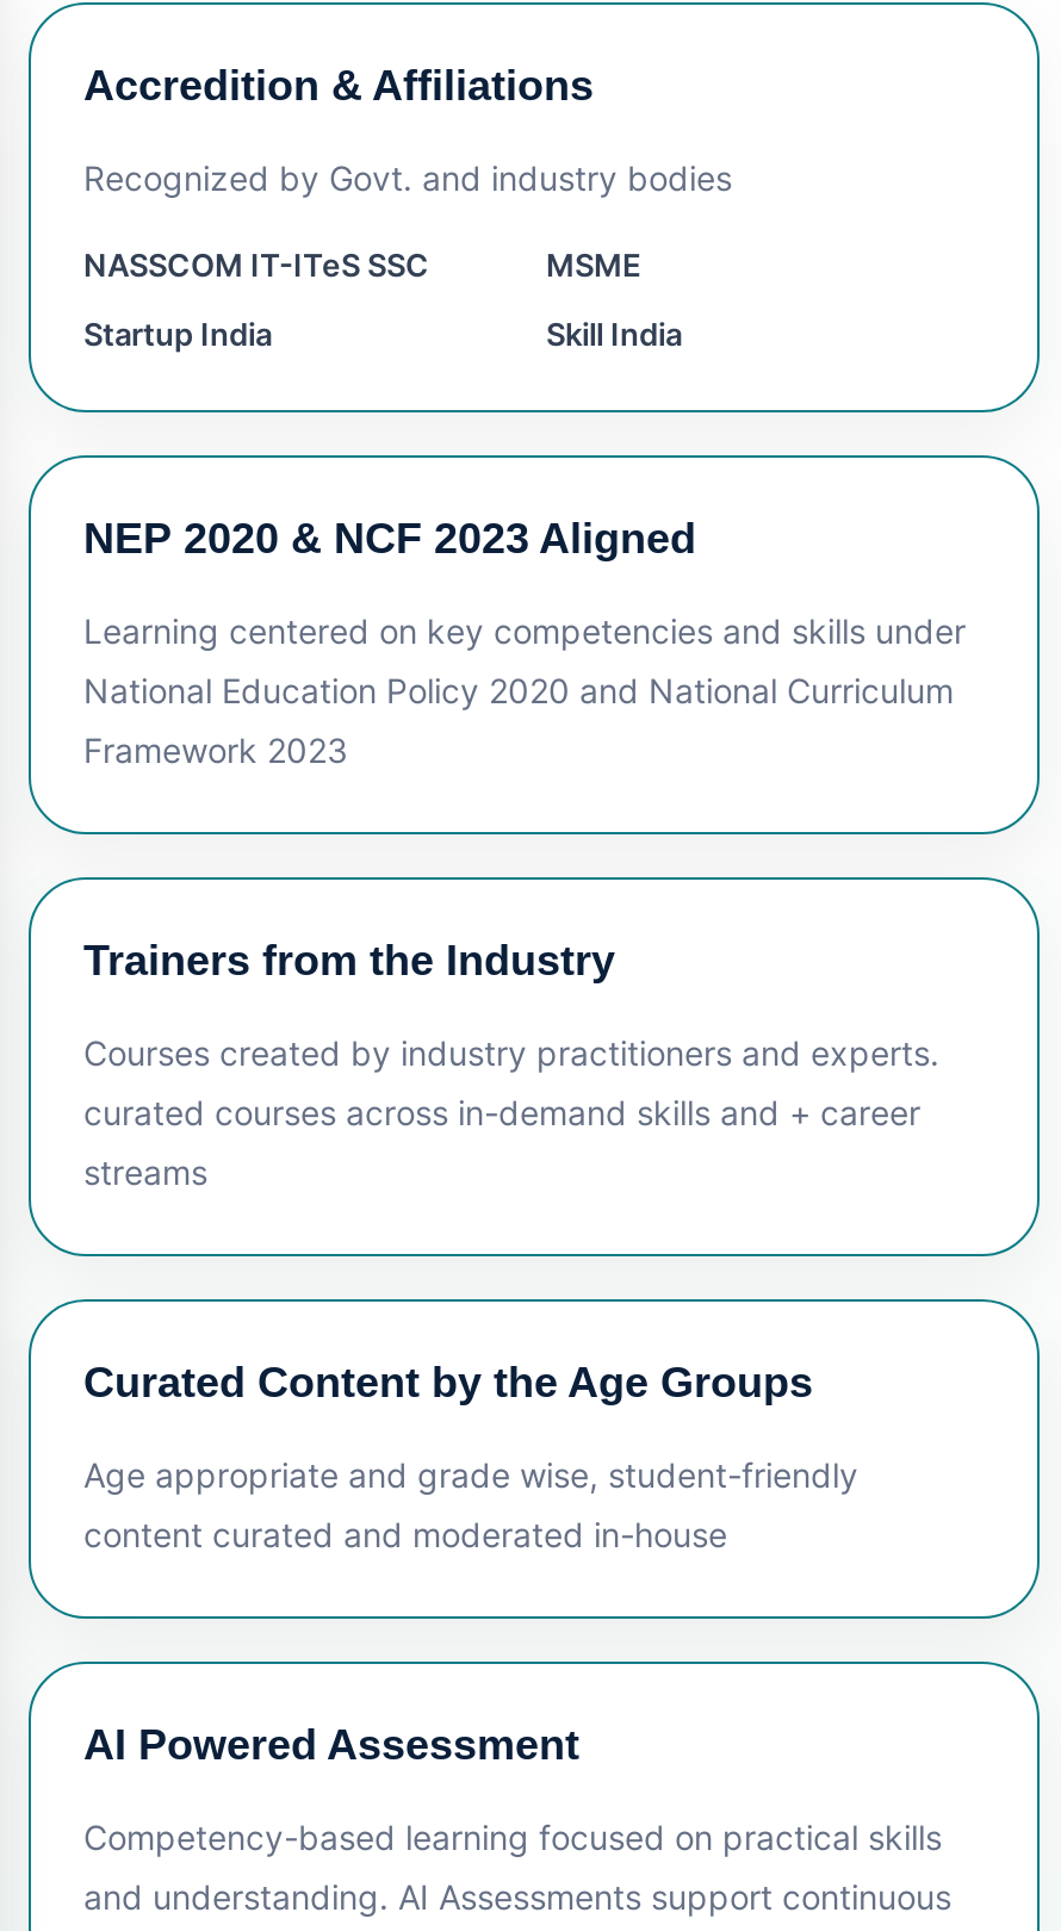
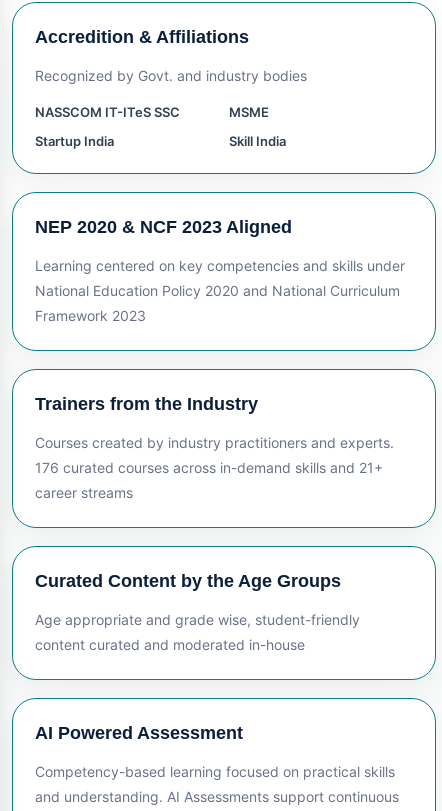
[83,1092,920,1132] curated courses across in-demand skills and + career -> [35,459,383,476] 176 curated courses across in-demand skills and 21+
[83,1151,207,1192] streams -> [35,484,133,501] career streams

